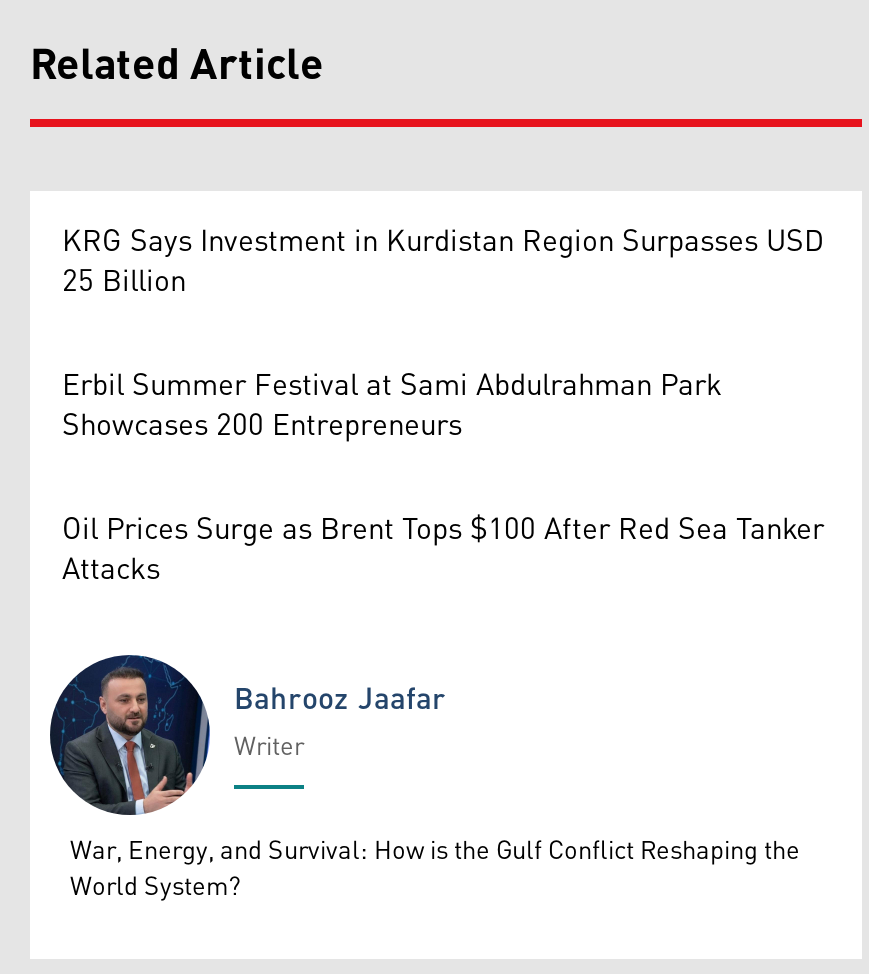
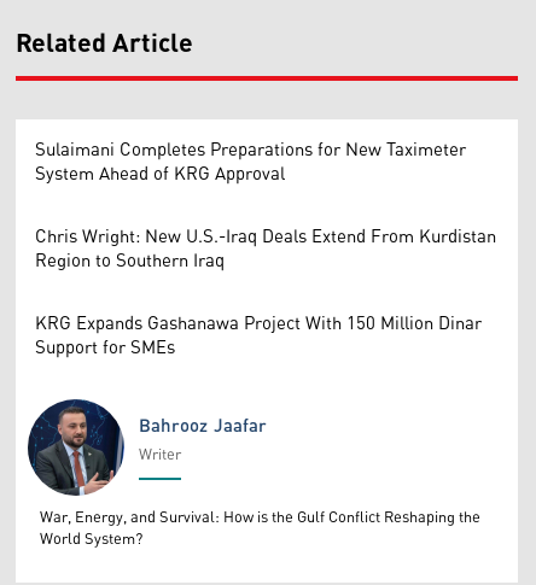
[62,212,824,310] KRG Says Investment in Kurdistan Region Surpasses USD | 25 Billion -> [35,132,466,191] Sulaimani Completes Preparations for New Taximeter | System Ahead of KRG Approval
[62,356,722,454] Erbil Summer Festival at Sami Abdulrahman Park | Showcases 200 Entrepreneurs -> [35,219,496,278] Chris Wright: New U.S.-Iraq Deals Extend From Kurdistan | Region to Southern Iraq
[62,500,824,598] Oil Prices Surge as Brent Tops $100 After Red Sea Tanker | Attacks -> [35,306,482,365] KRG Expands Gashanawa Project With 150 Million Dinar | Support for SMEs

